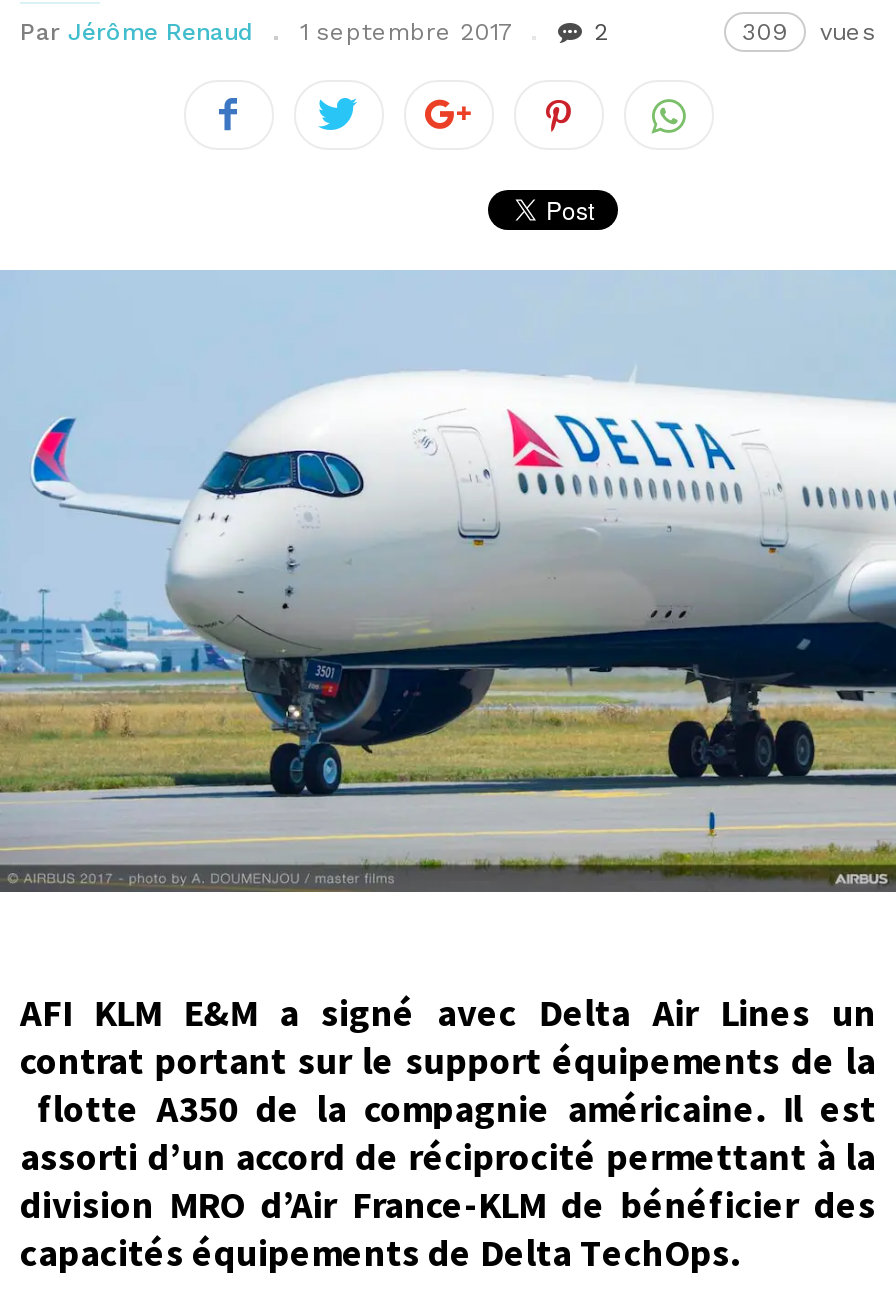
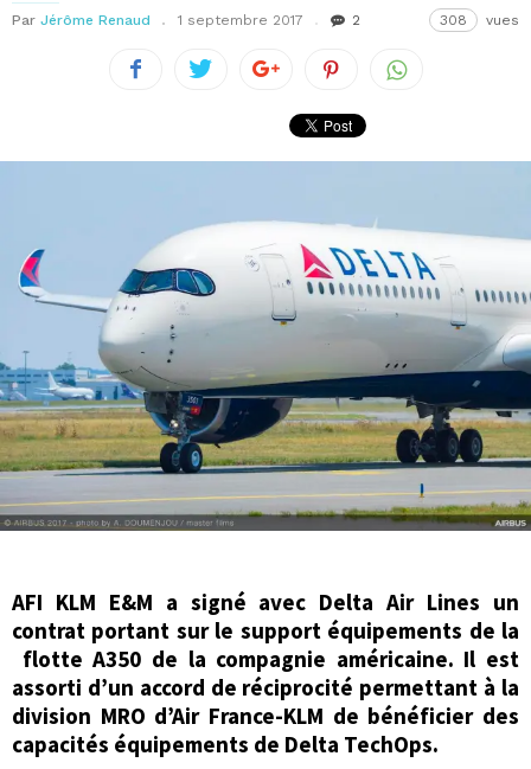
[742,18,876,46] 309 vues -> [440,12,519,28] 308 vues

